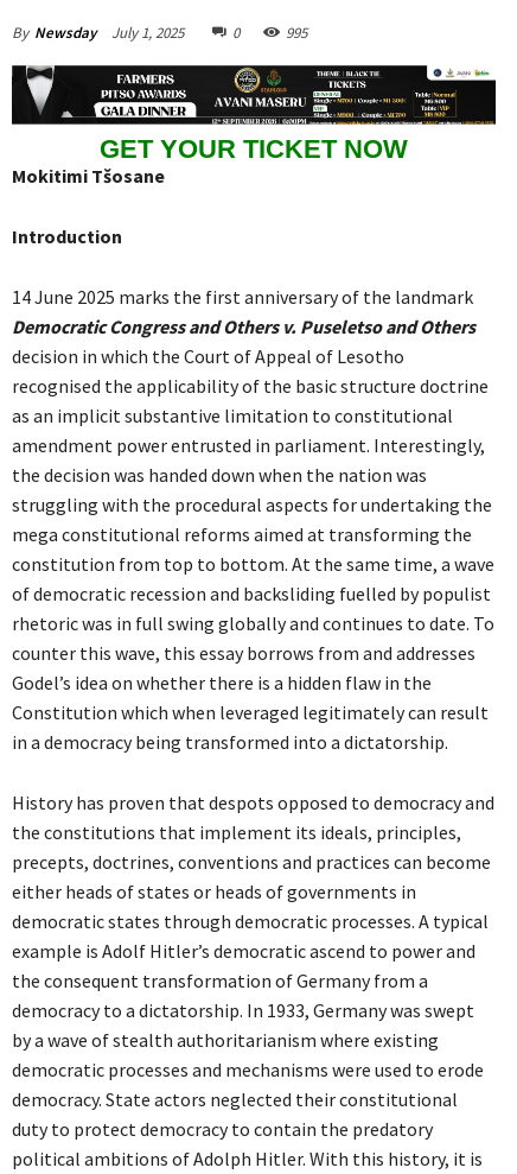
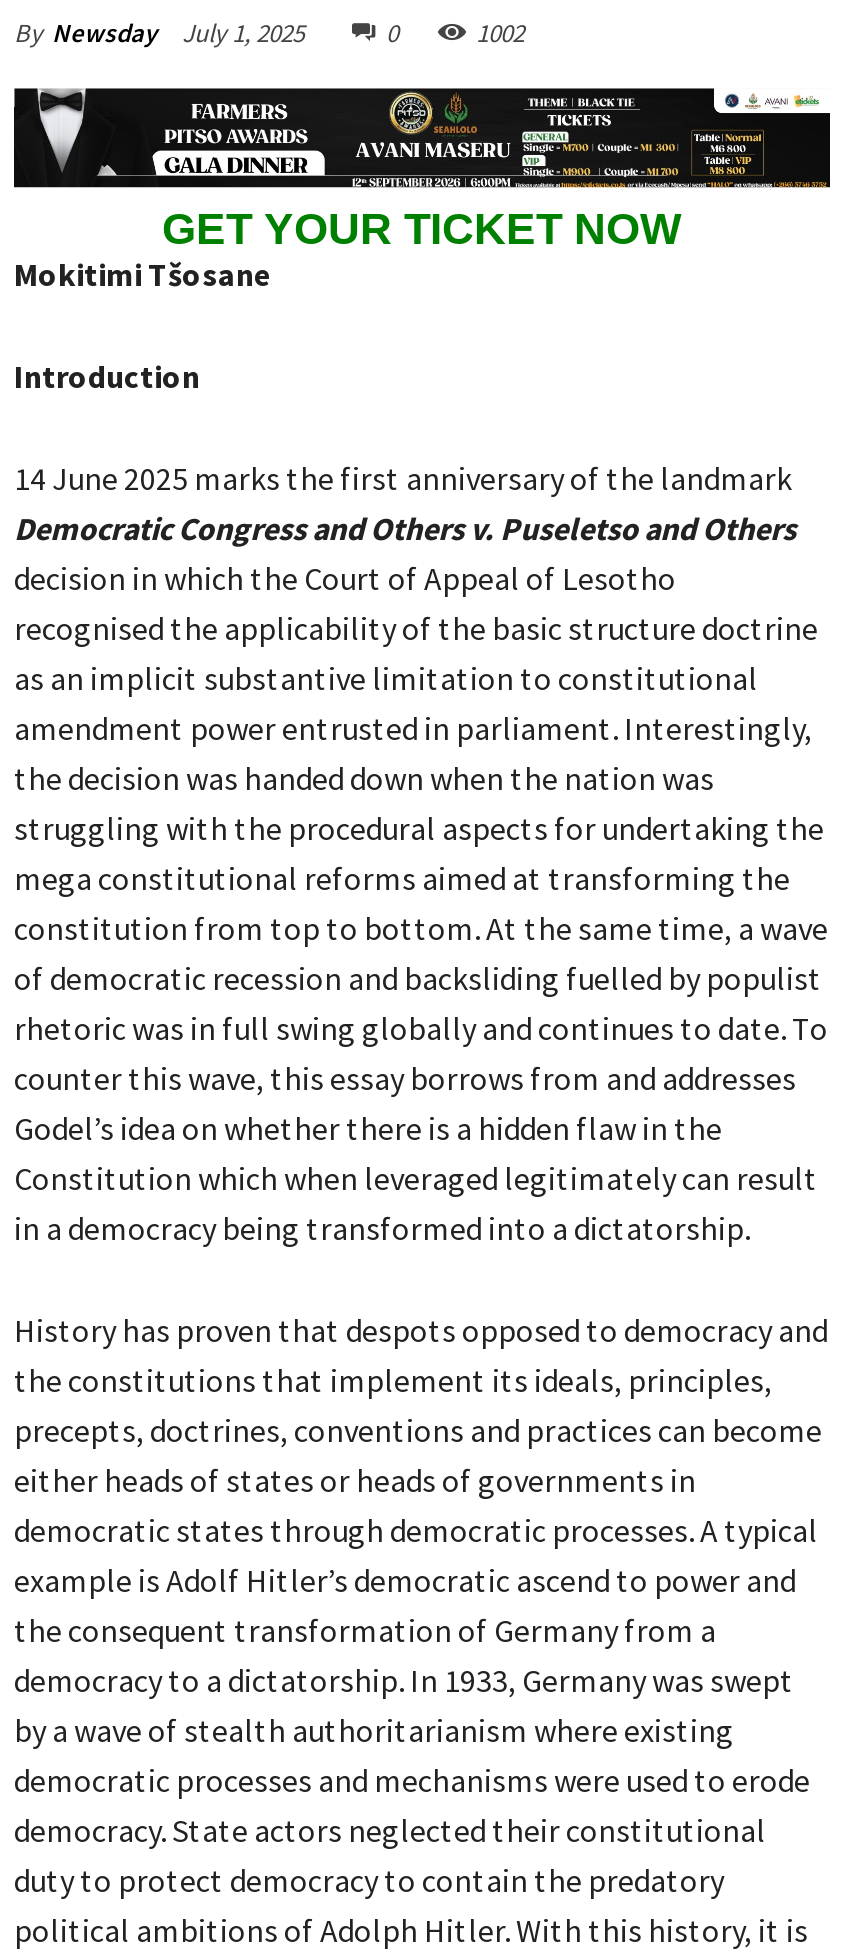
[286,22,307,42] 995 -> [476,15,524,49] 1002

